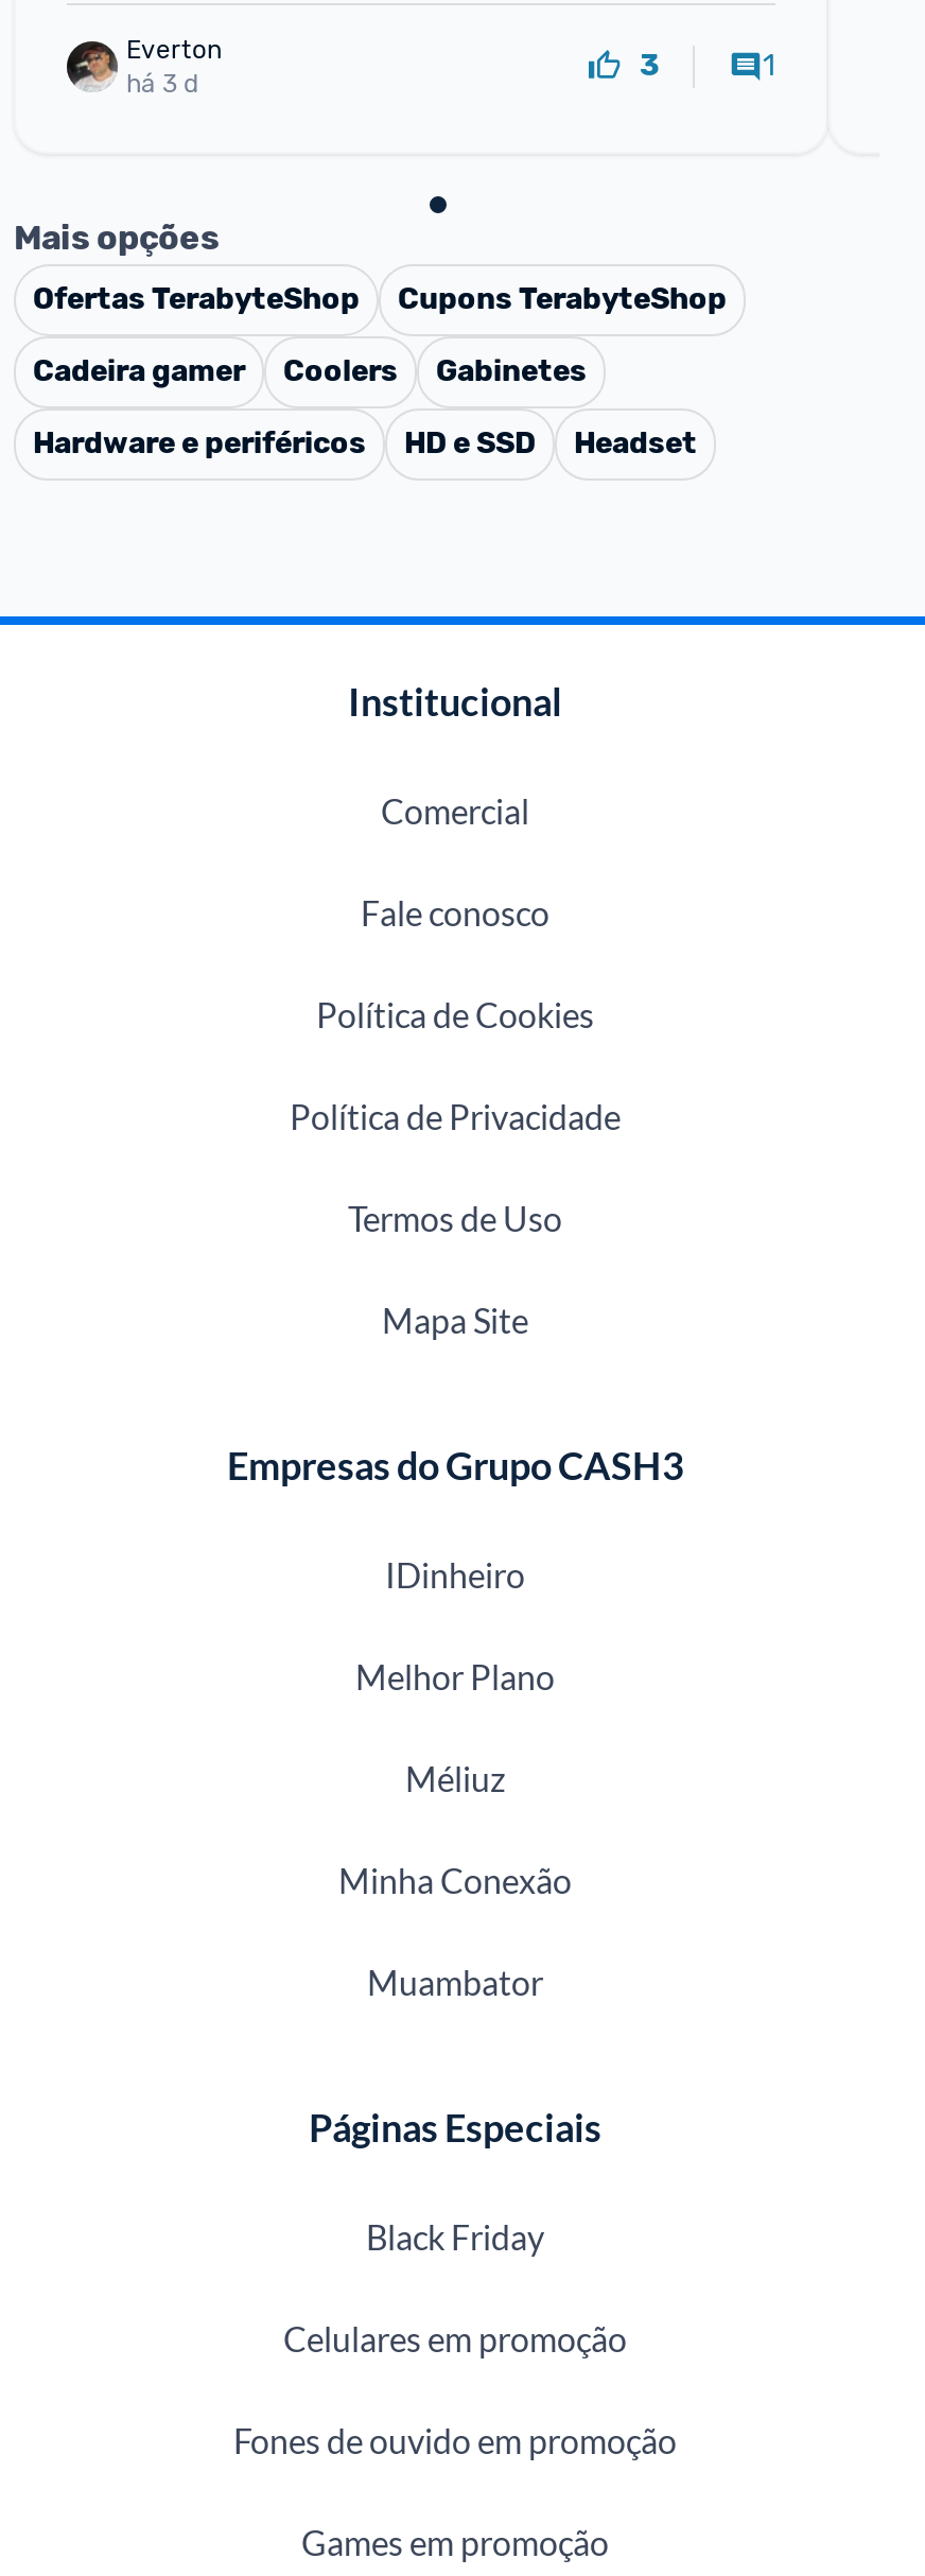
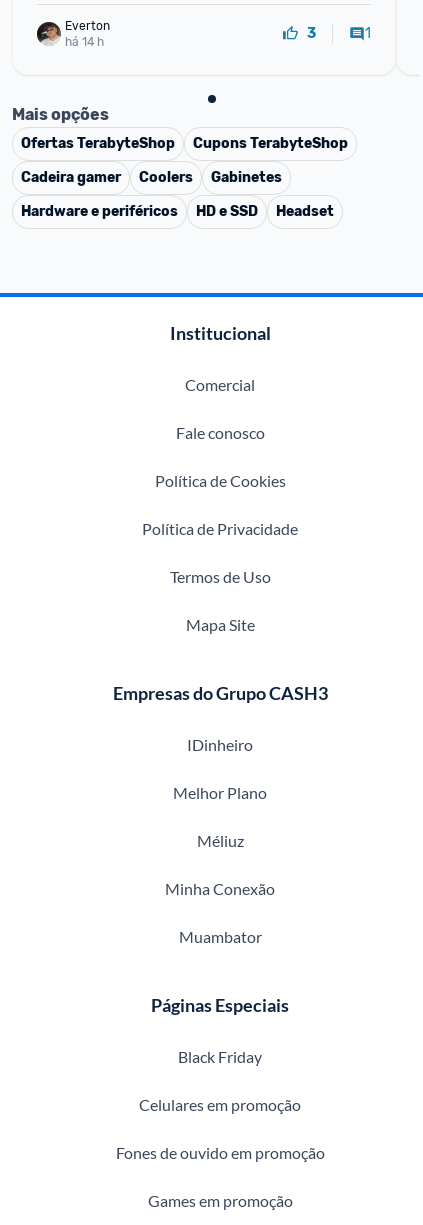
[126,68,198,98] há 3 d -> [65,34,104,48] há 14 h

